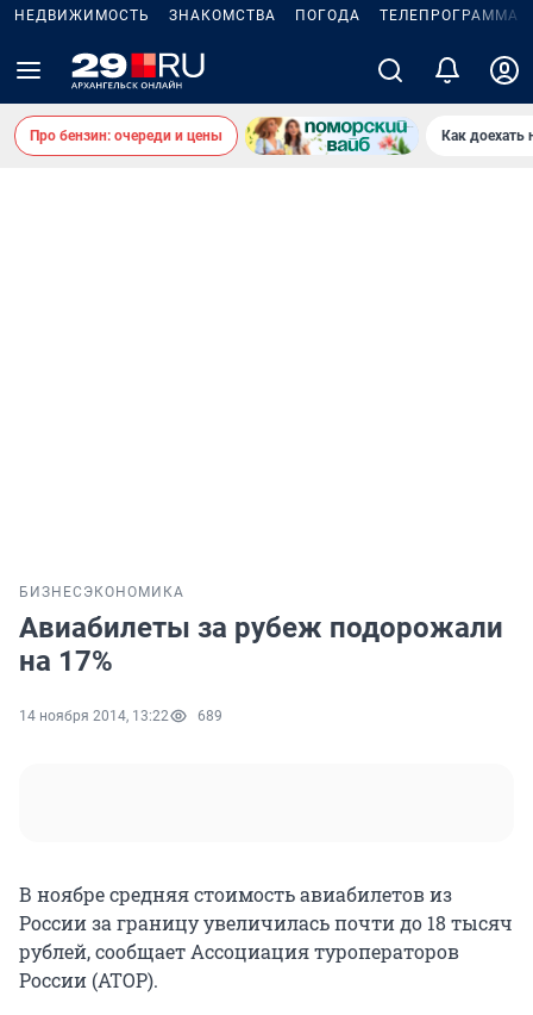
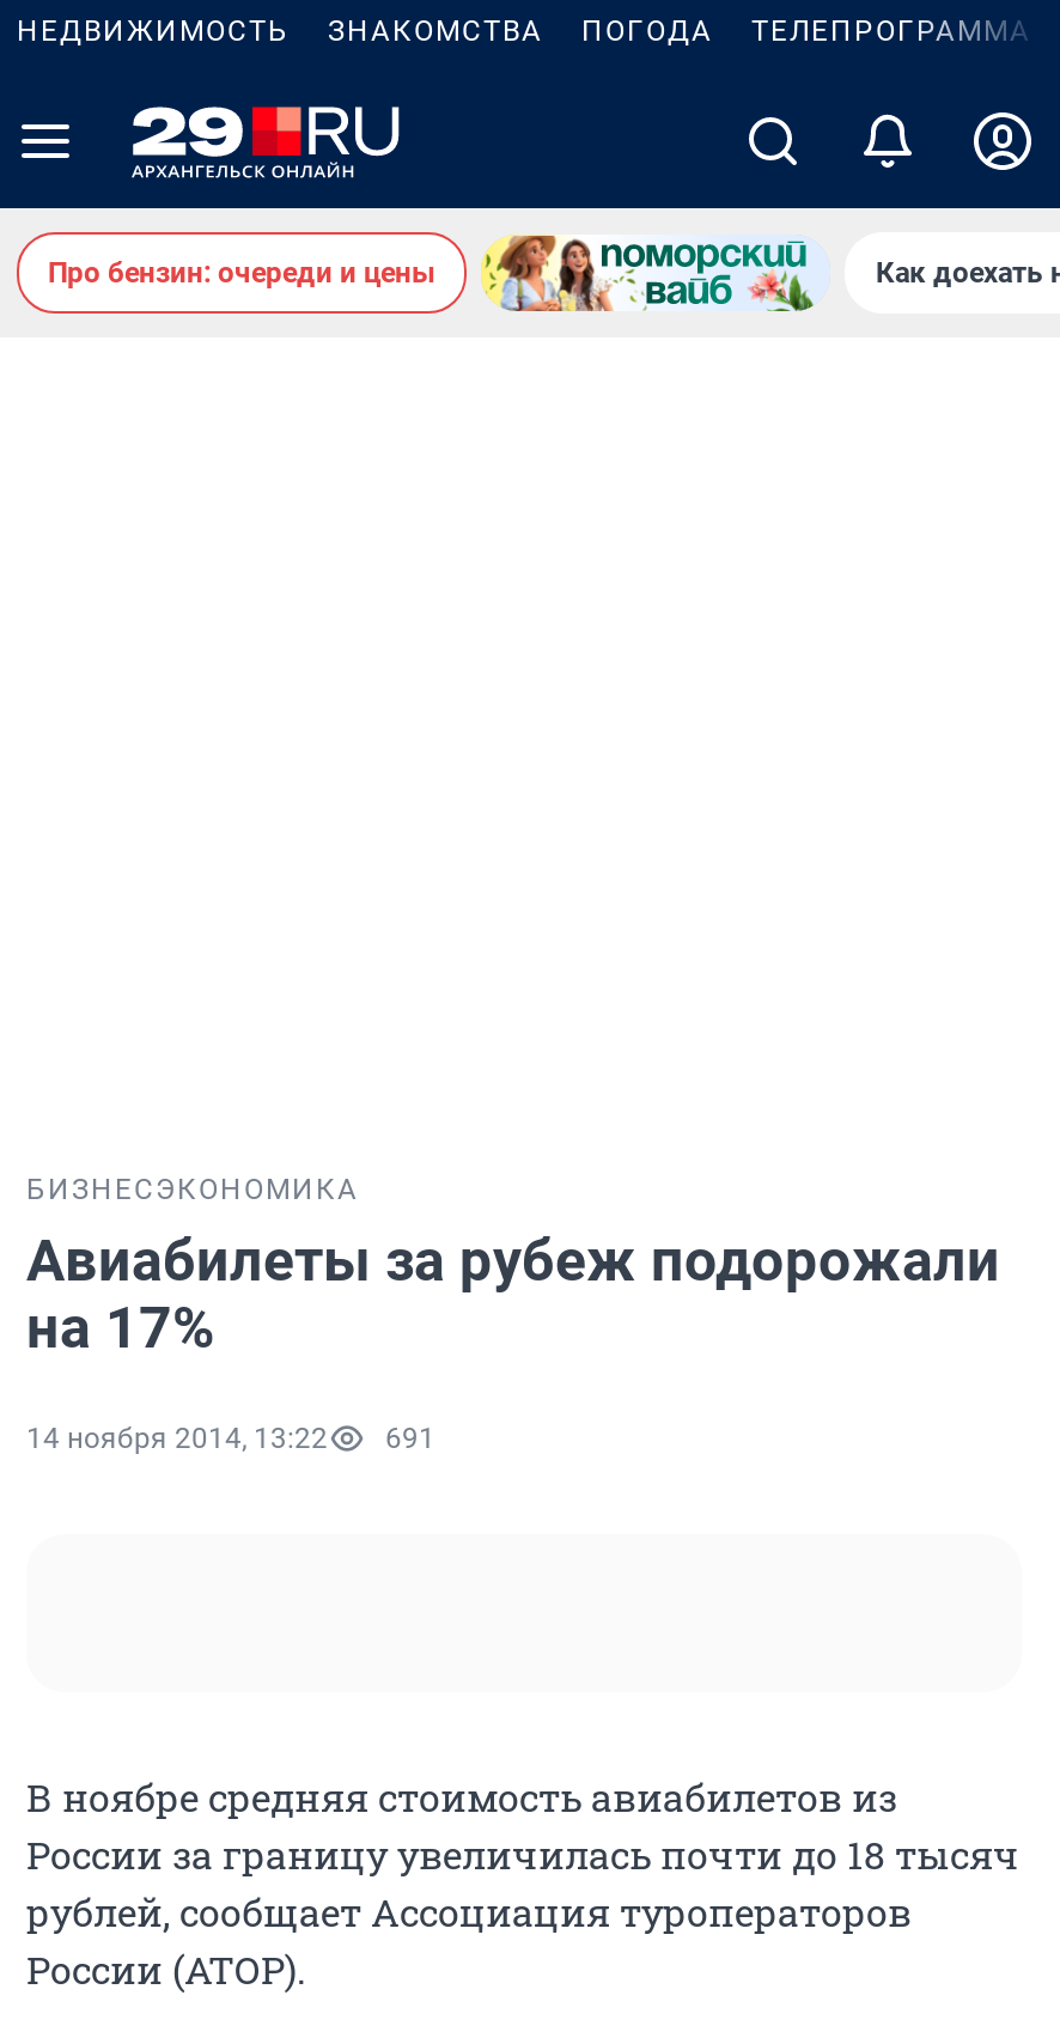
[19,708,222,724] 14 ноября 2014, 13:22 689 -> [26,1422,435,1455] 14 ноября 2014, 13:22 691

